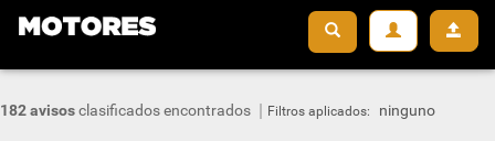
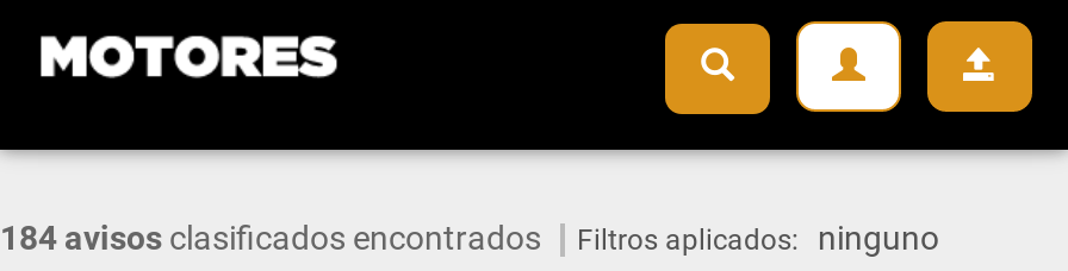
[0,101,251,119] 182 avisos clasificados encontrados -> [0,219,541,257] 184 avisos clasificados encontrados

